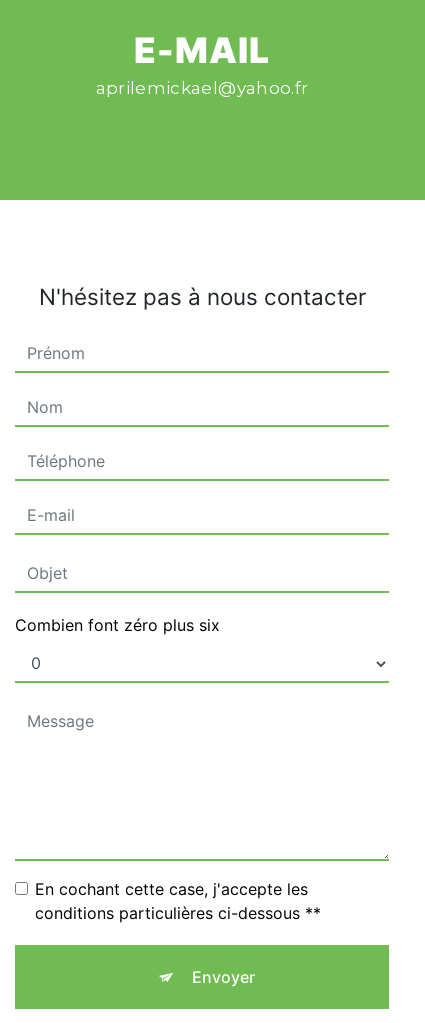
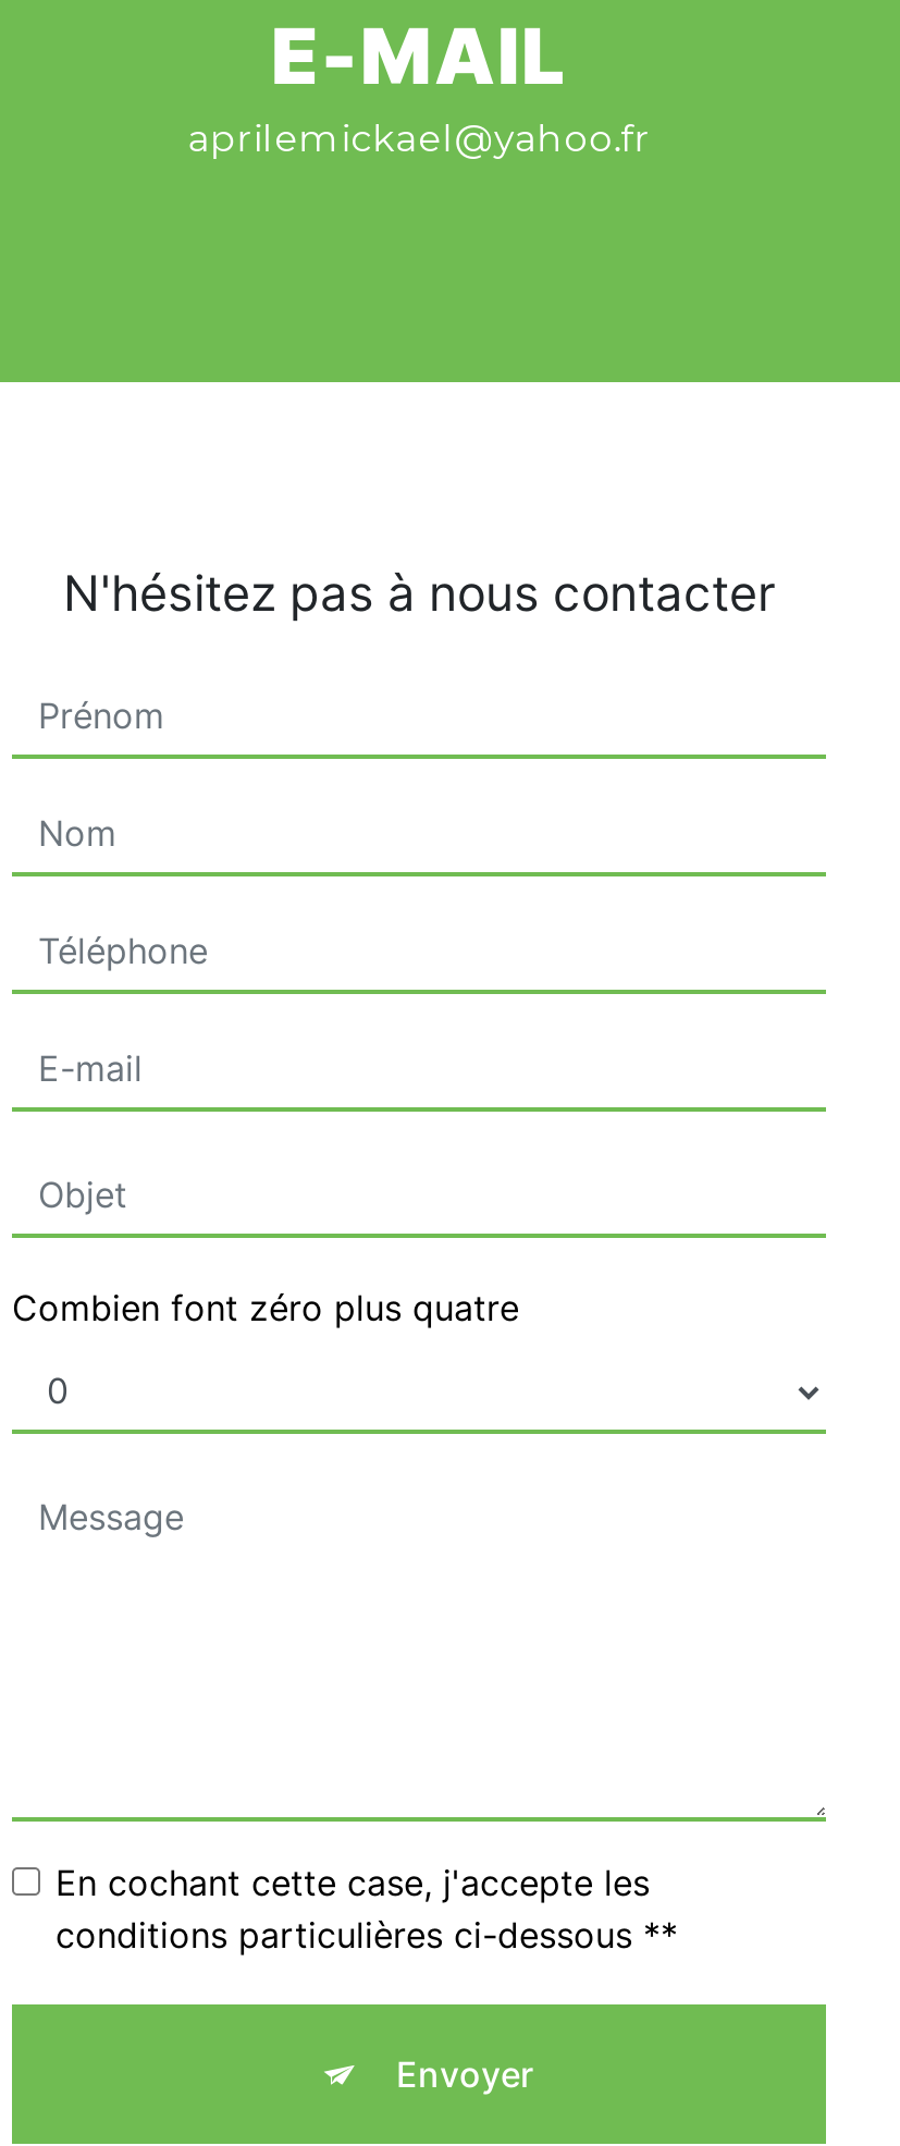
[15,615,220,635] Combien font zéro plus six -> [12,1287,519,1330] Combien font zéro plus quatre

